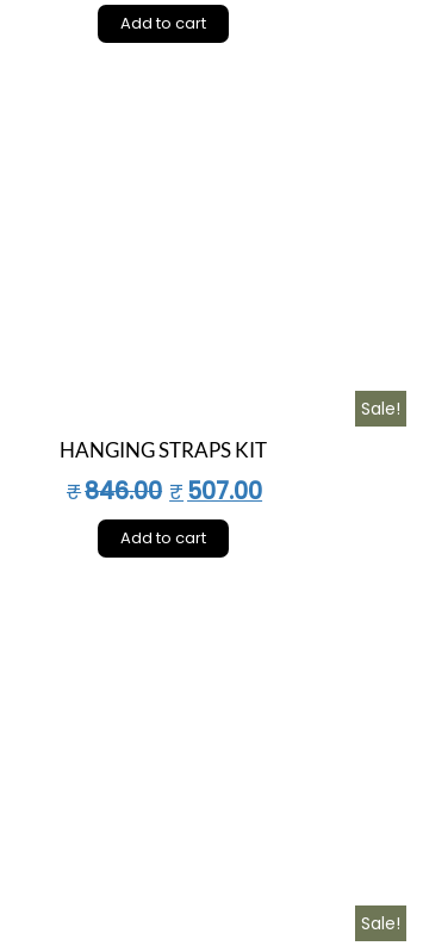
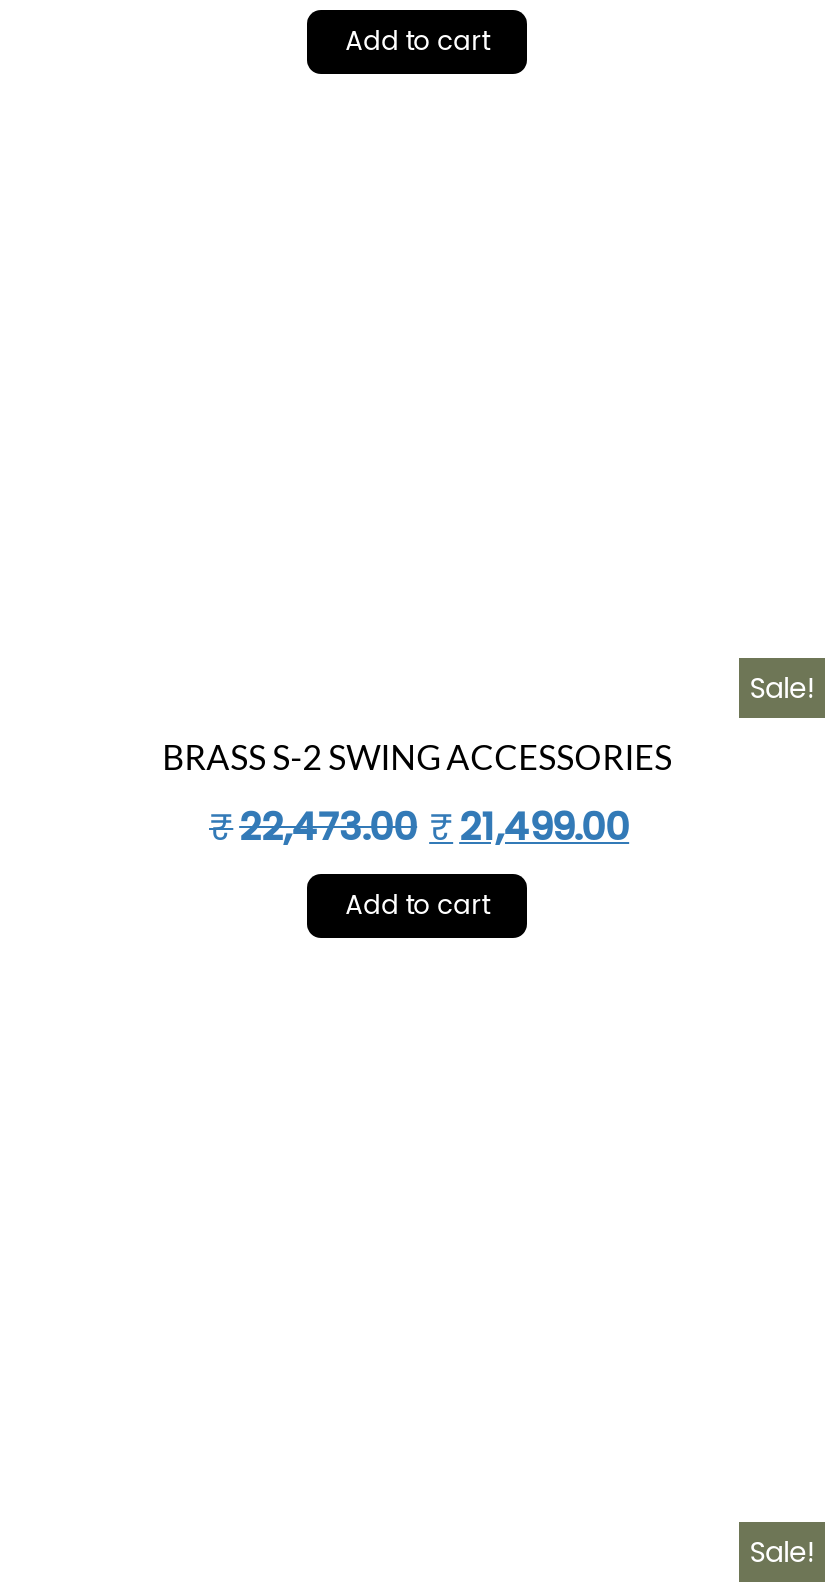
[60,437,267,508] HANGING STRAPS KIT | ₹ 846.00 ₹ 507.00 -> [162,736,672,854] BRASS S-2 SWING ACCESSORIES | ₹ 22,473.00 ₹ 21,499.00

